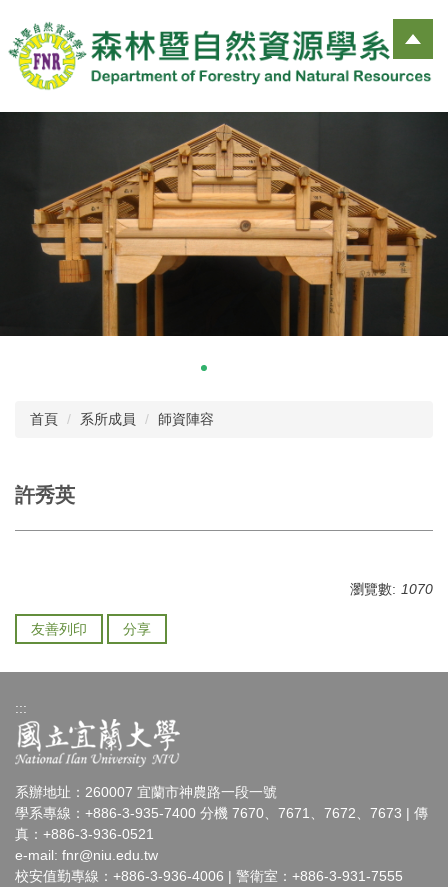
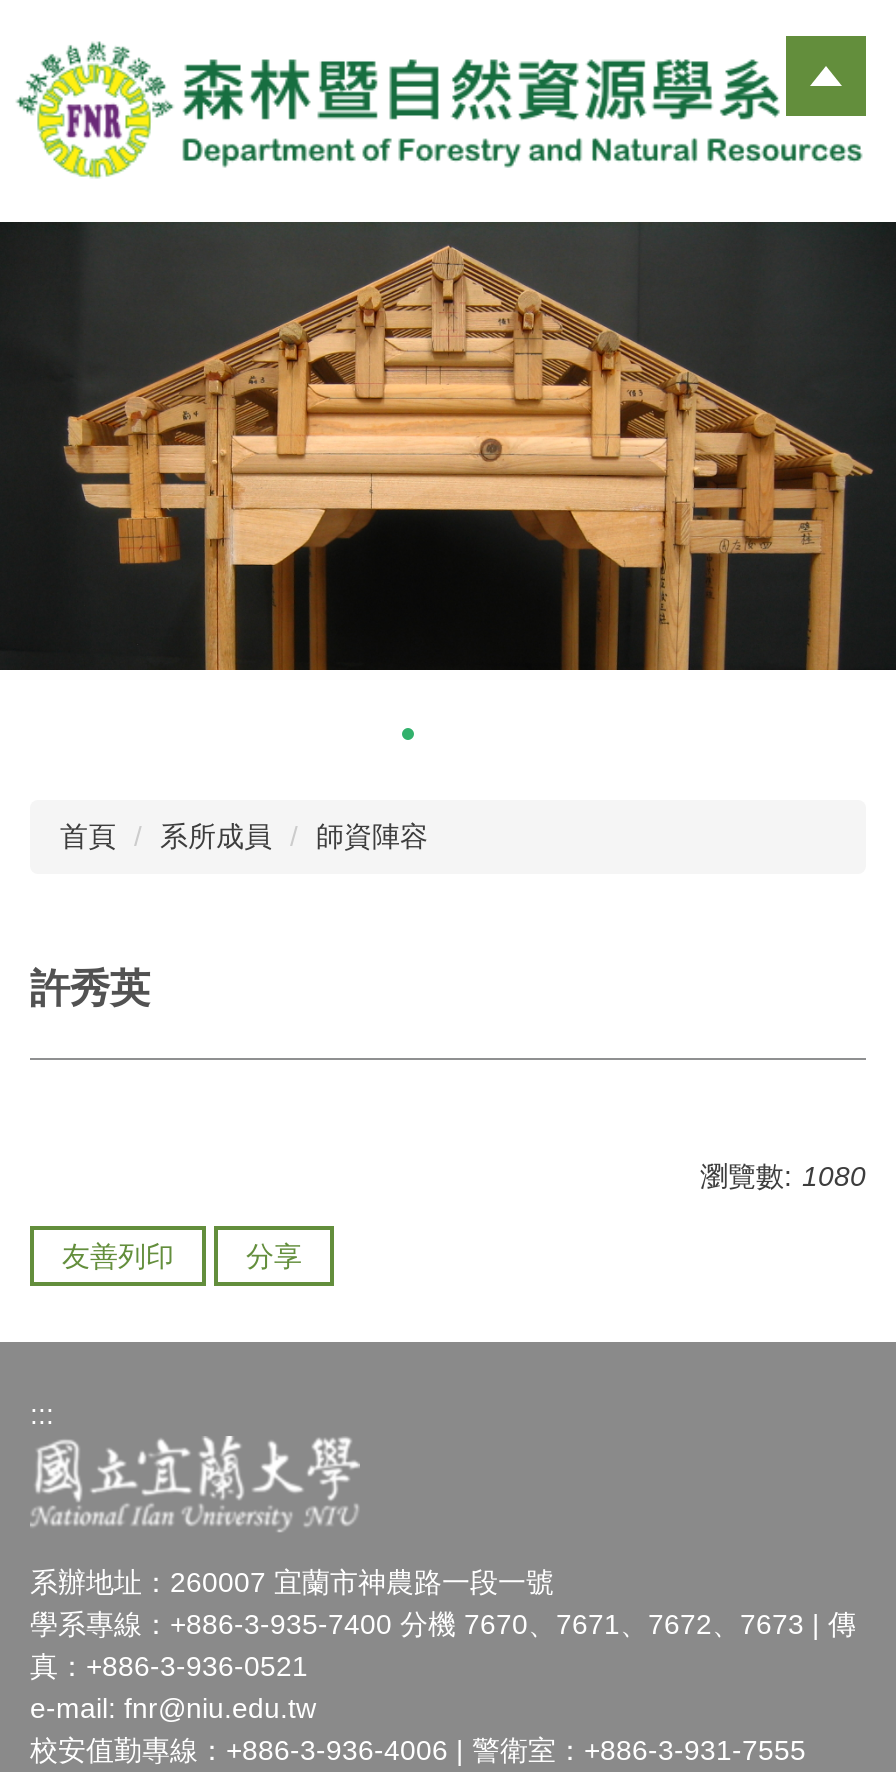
[350,581,433,597] 瀏覽數: 1070 -> [700,1159,866,1191] 瀏覽數: 1080

